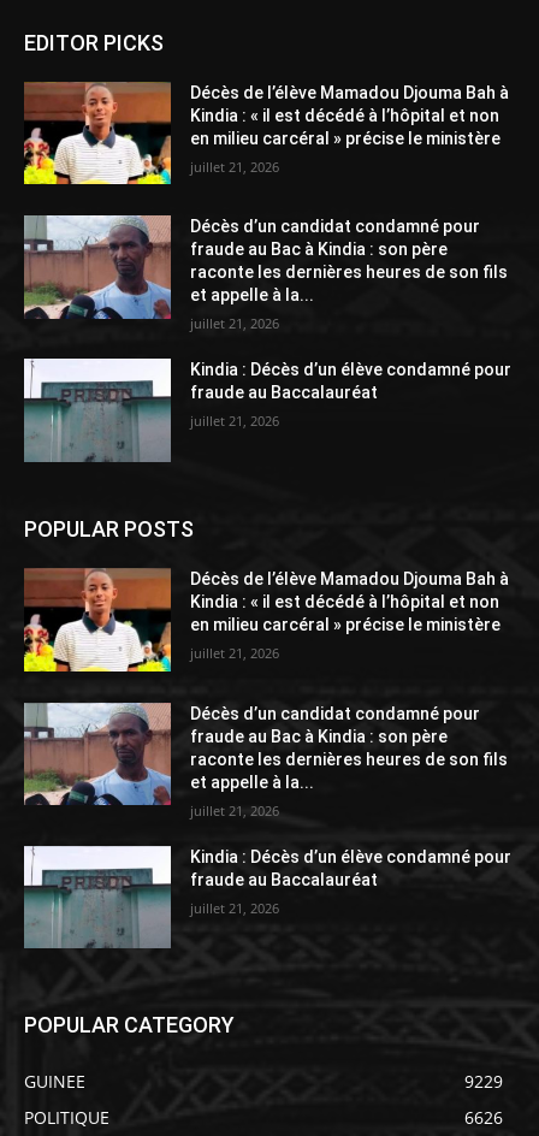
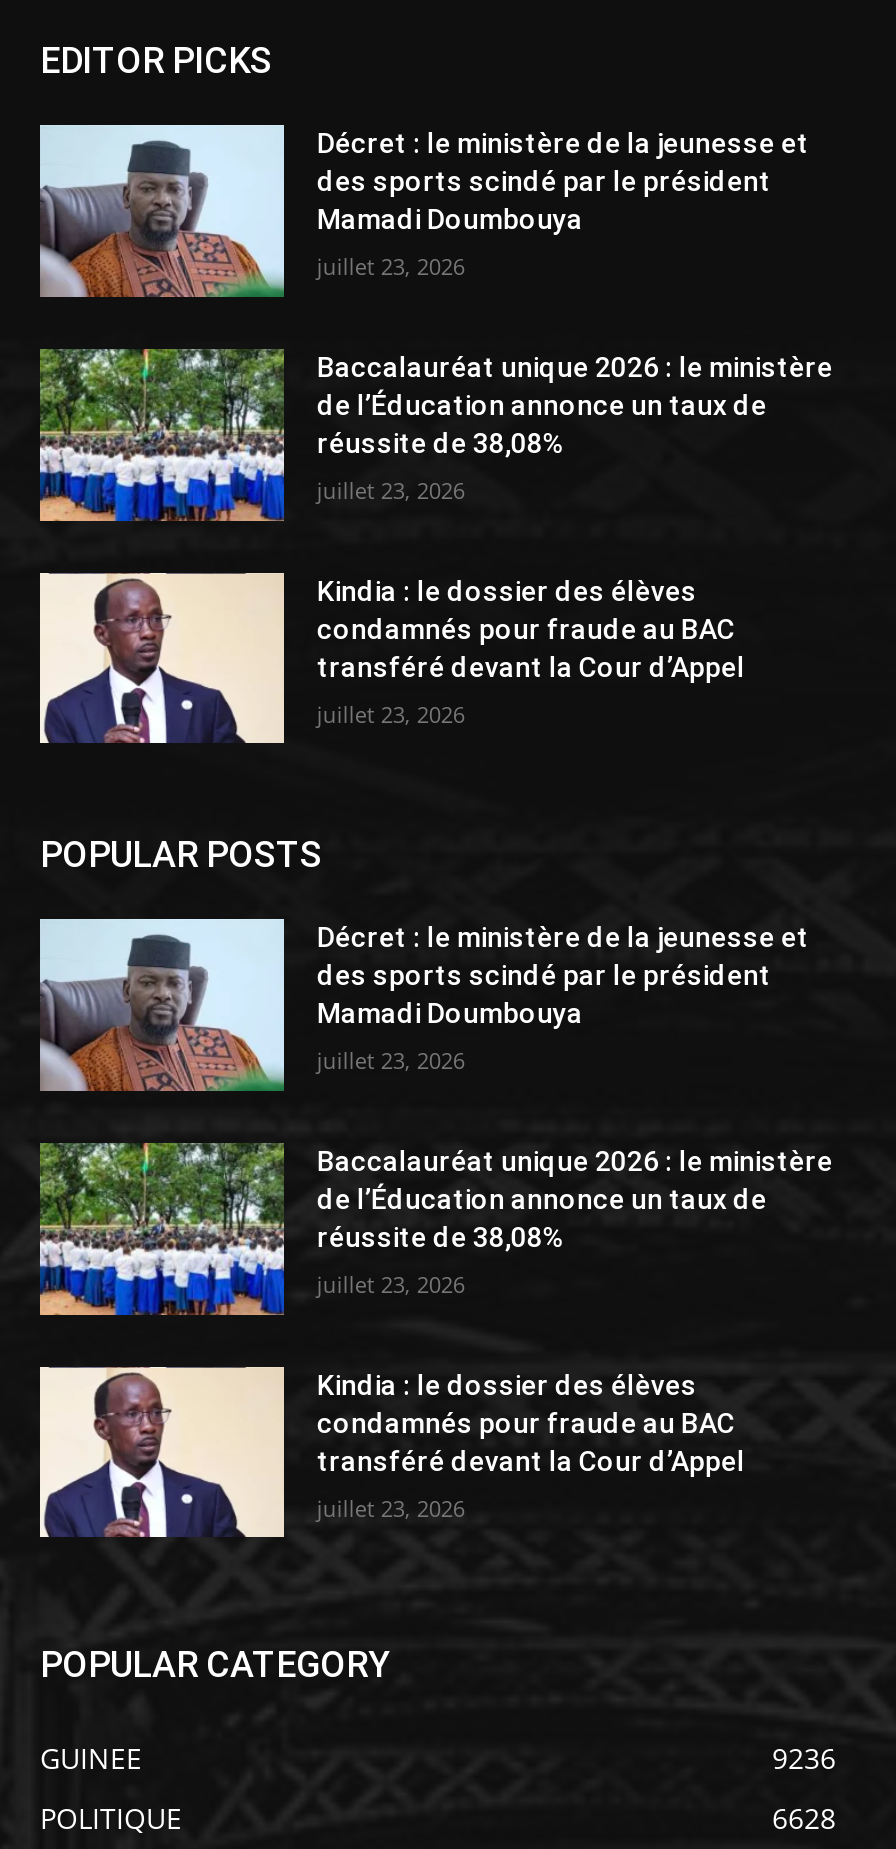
[23,81,509,185] [image] | Décès de l’élève Mamadou Djouma Bah à | Kindia : « il est décédé à l’hôpital et non | en milieu carcéral » précise le ministère -> [38,122,809,300] [image] | Décret : le ministère de la jeunesse et | des sports scindé par le président | Mamadi Doumbouya
[191,157,280,175] juillet 21, 2026 -> [317,251,465,281] juillet 23, 2026
[23,214,508,320] [image] | Décès d’un candidat condamné pour | fraude au Bac à Kindia : son père | raconte les dernières heures de son fils | et appelle à la... -> [38,348,833,524] [image] | Baccalauréat unique 2026 : le ministère | de l’Éducation annonce un taux de | réussite de 38,08%
[191,314,280,332] juillet 21, 2026 -> [317,475,465,505] juillet 23, 2026
[24,357,512,463] [image] | Kindia : Décès d’un élève condamné pour | fraude au Baccalauréat -> [38,570,745,744] [image] | Kindia : le dossier des élèves | condamnés pour fraude au BAC | transféré devant la Cour d’Appel
[191,412,280,430] juillet 21, 2026 -> [317,698,465,728] juillet 23, 2026
[23,567,509,673] [image] | Décès de l’élève Mamadou Djouma Bah à | Kindia : « il est décédé à l’hôpital et non | en milieu carcéral » précise le ministère -> [38,916,809,1092] [image] | Décret : le ministère de la jeunesse et | des sports scindé par le président | Mamadi Doumbouya
[191,644,280,662] juillet 21, 2026 -> [317,1045,465,1075] juillet 23, 2026
[23,702,508,806] [image] | Décès d’un candidat condamné pour | fraude au Bac à Kindia : son père | raconte les dernières heures de son fils | et appelle à la... -> [38,1142,833,1316] [image] | Baccalauréat unique 2026 : le ministère | de l’Éducation annonce un taux de | réussite de 38,08%
[191,801,280,819] juillet 21, 2026 -> [317,1269,465,1299] juillet 23, 2026
[24,845,512,949] [image] | Kindia : Décès d’un élève condamné pour | fraude au Baccalauréat -> [38,1364,745,1536] [image] | Kindia : le dossier des élèves | condamnés pour fraude au BAC | transféré devant la Cour d’Appel
[191,898,280,917] juillet 21, 2026 -> [317,1492,465,1522] juillet 23, 2026
[464,1070,503,1093] 9229 -> [772,1739,836,1777] 9236
[464,1106,503,1129] 6626 -> [772,1799,836,1837] 6628

